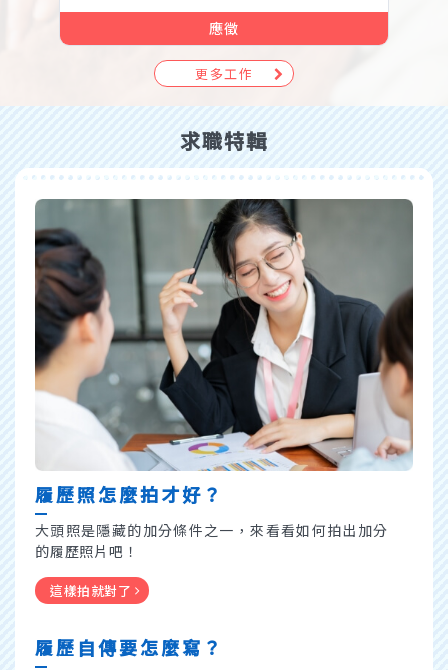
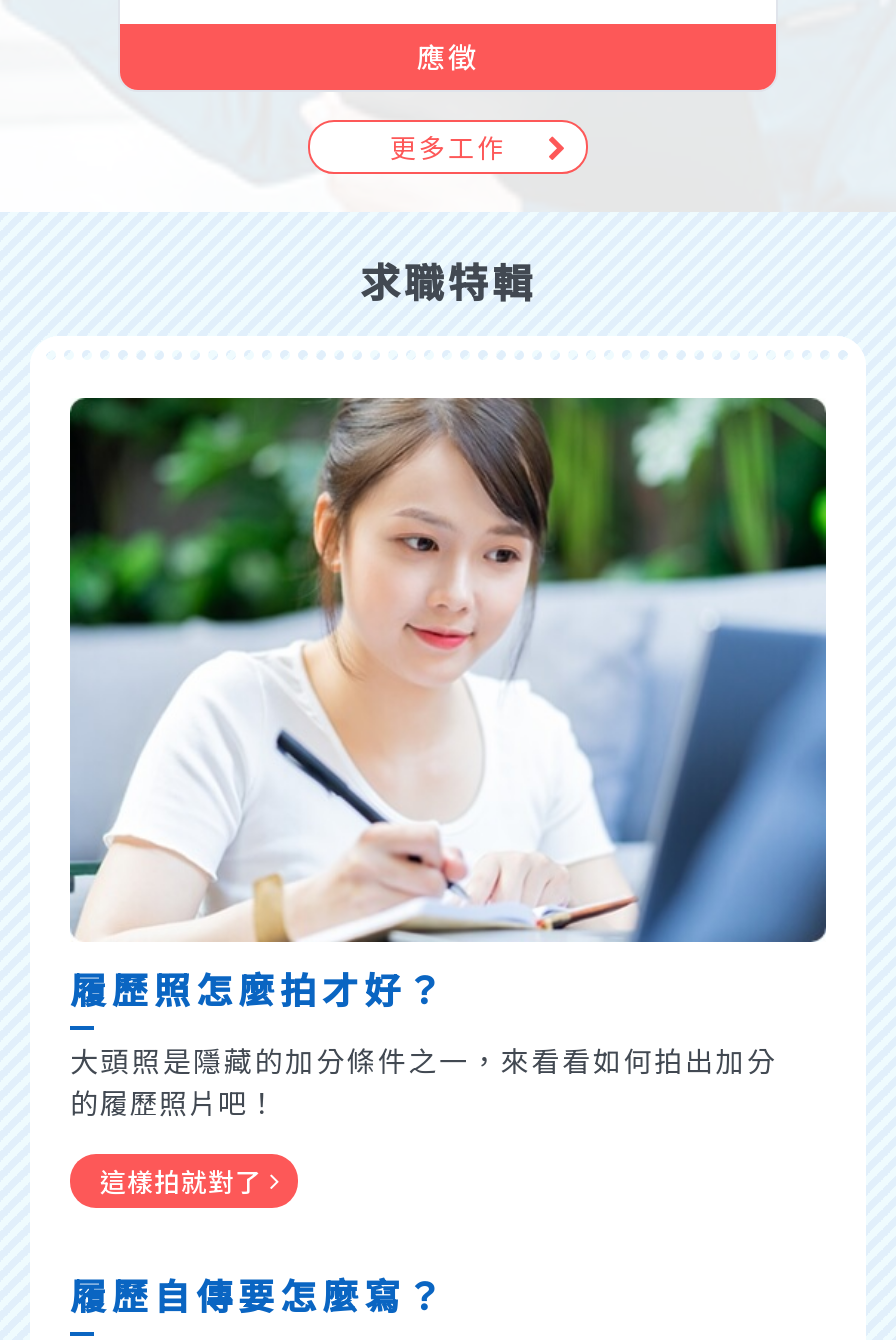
[34,198,414,472] [image] -> [68,396,828,944] [image]

